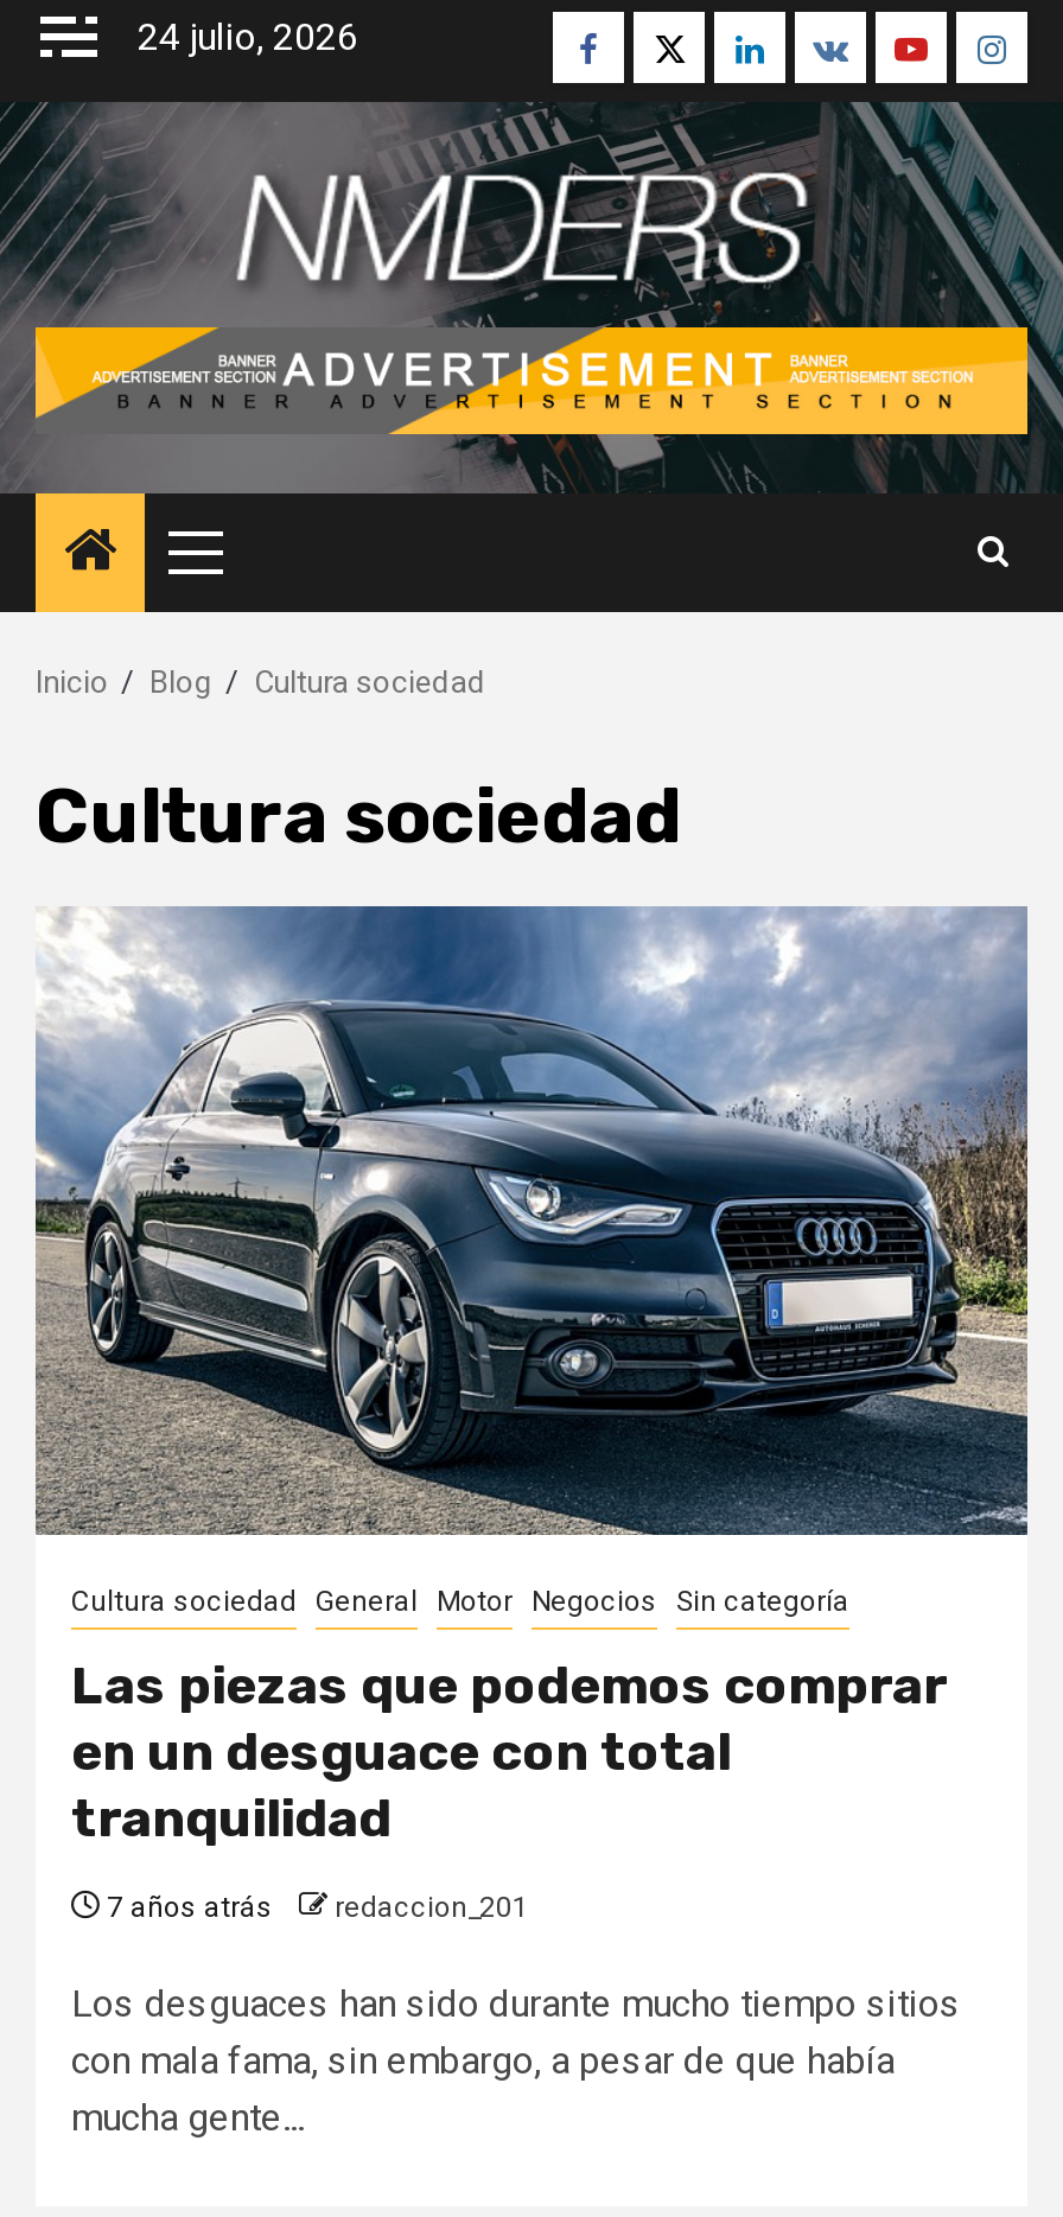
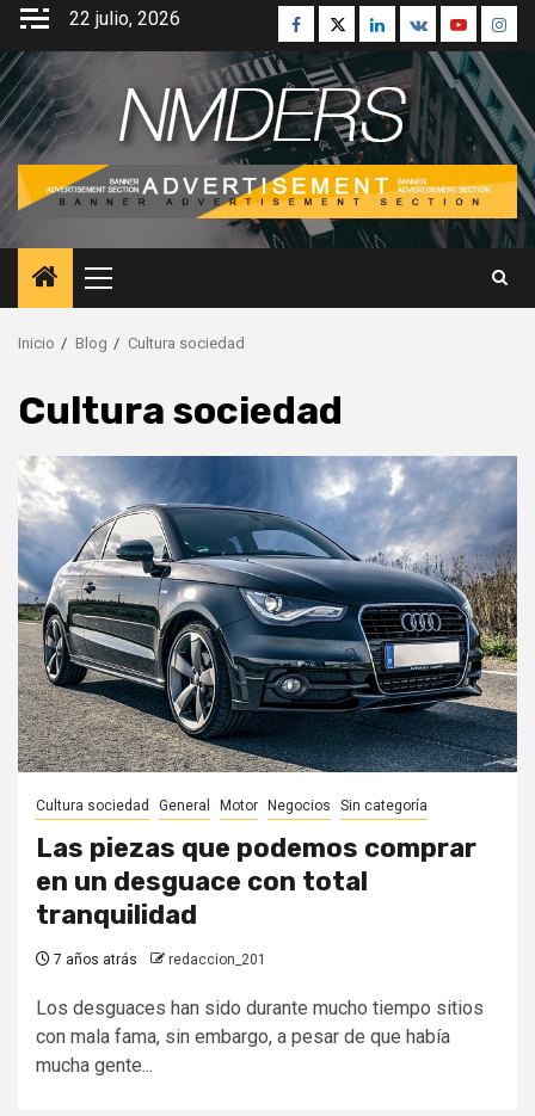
[138,14,358,59] 24 julio, 2026 -> [69,7,180,30] 22 julio, 2026

